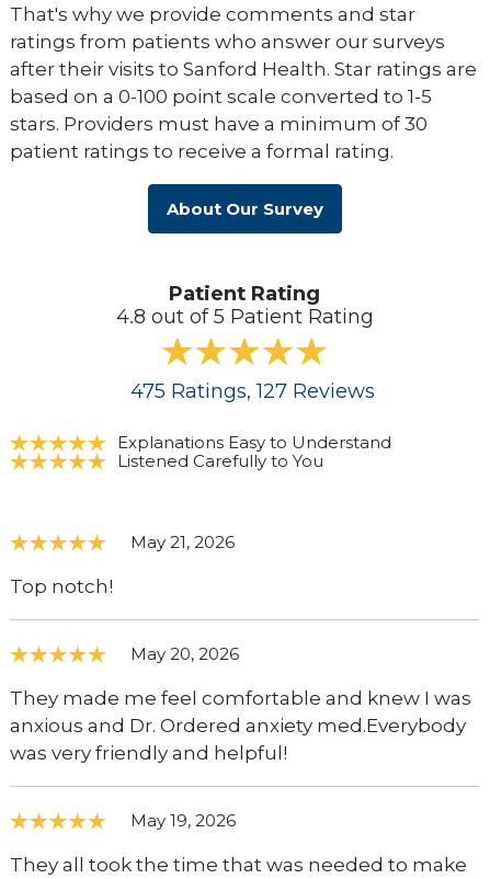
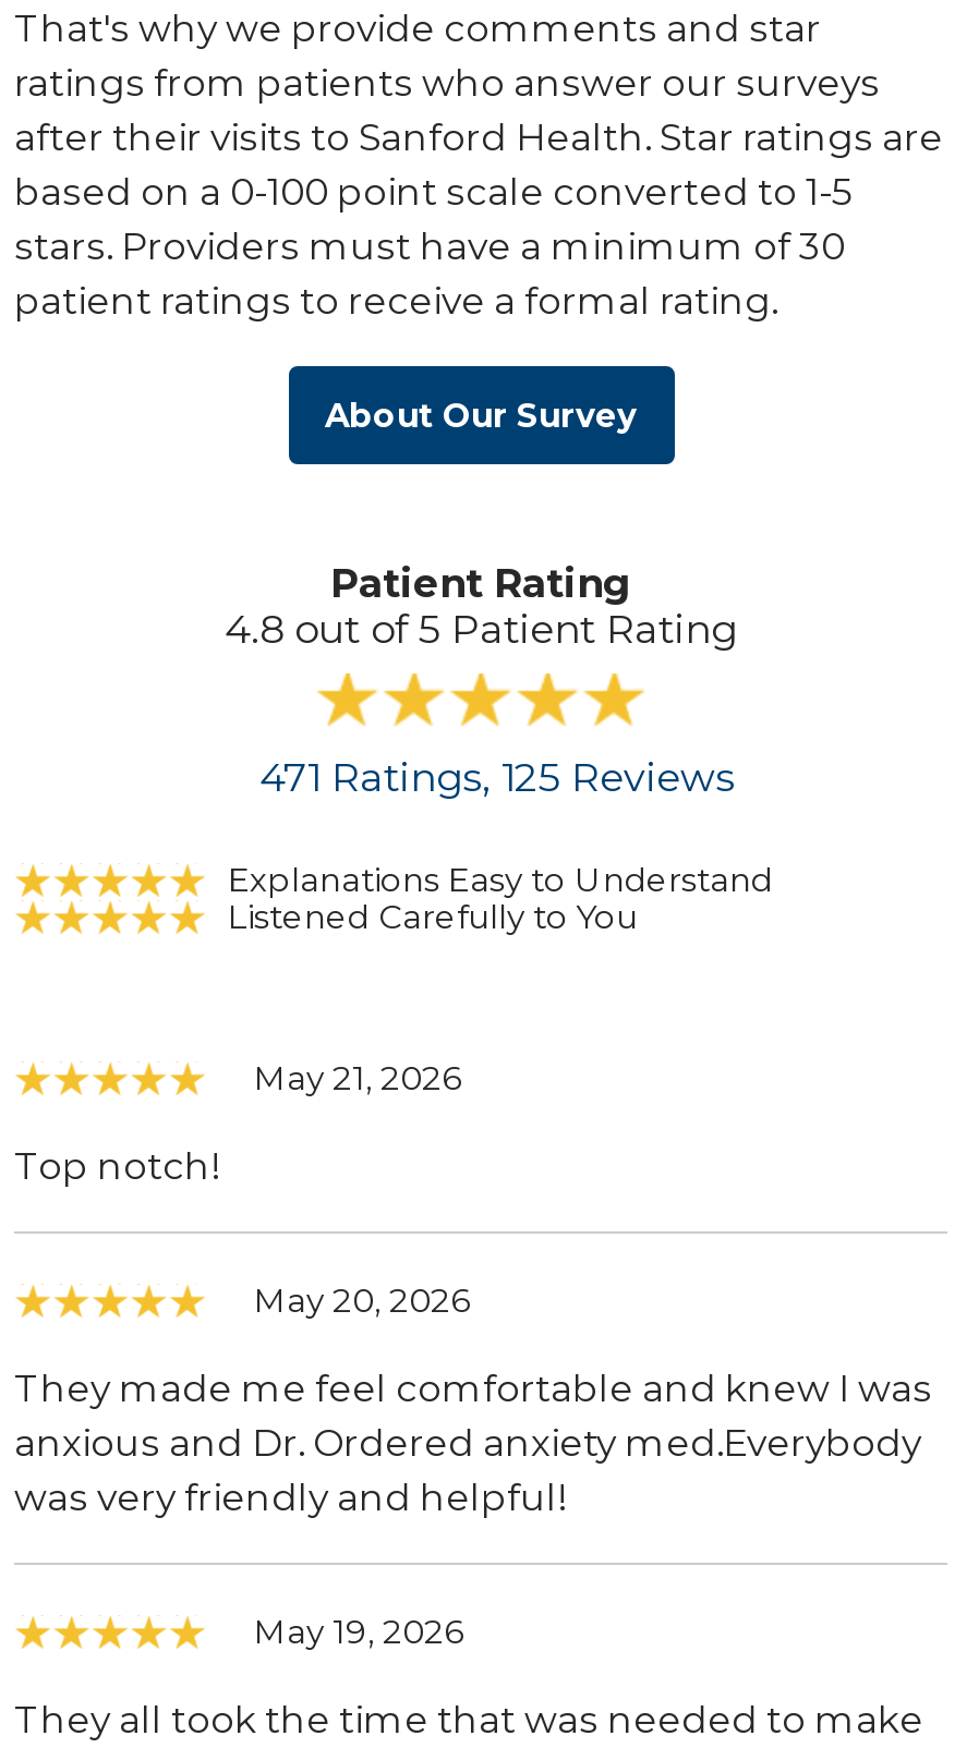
[130,378,375,403] 475 Ratings, 127 Reviews -> [259,752,735,802] 471 Ratings, 125 Reviews

